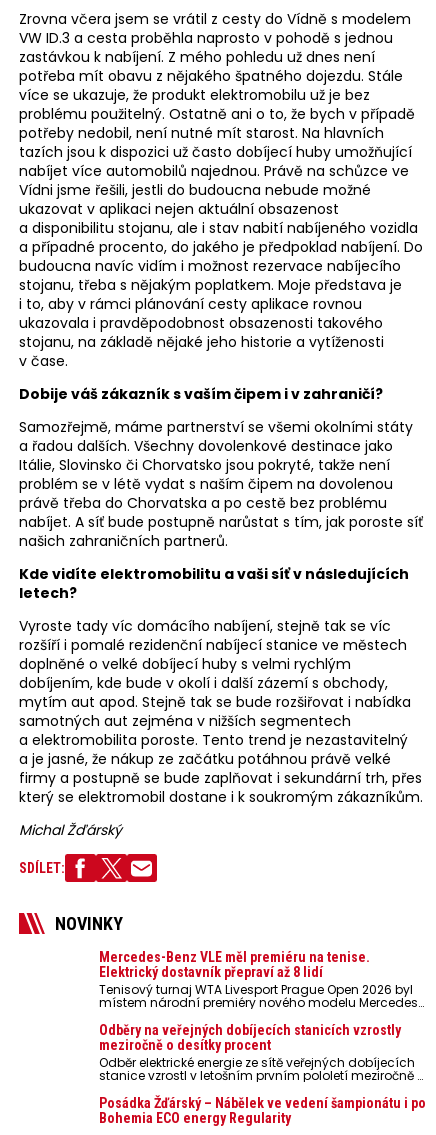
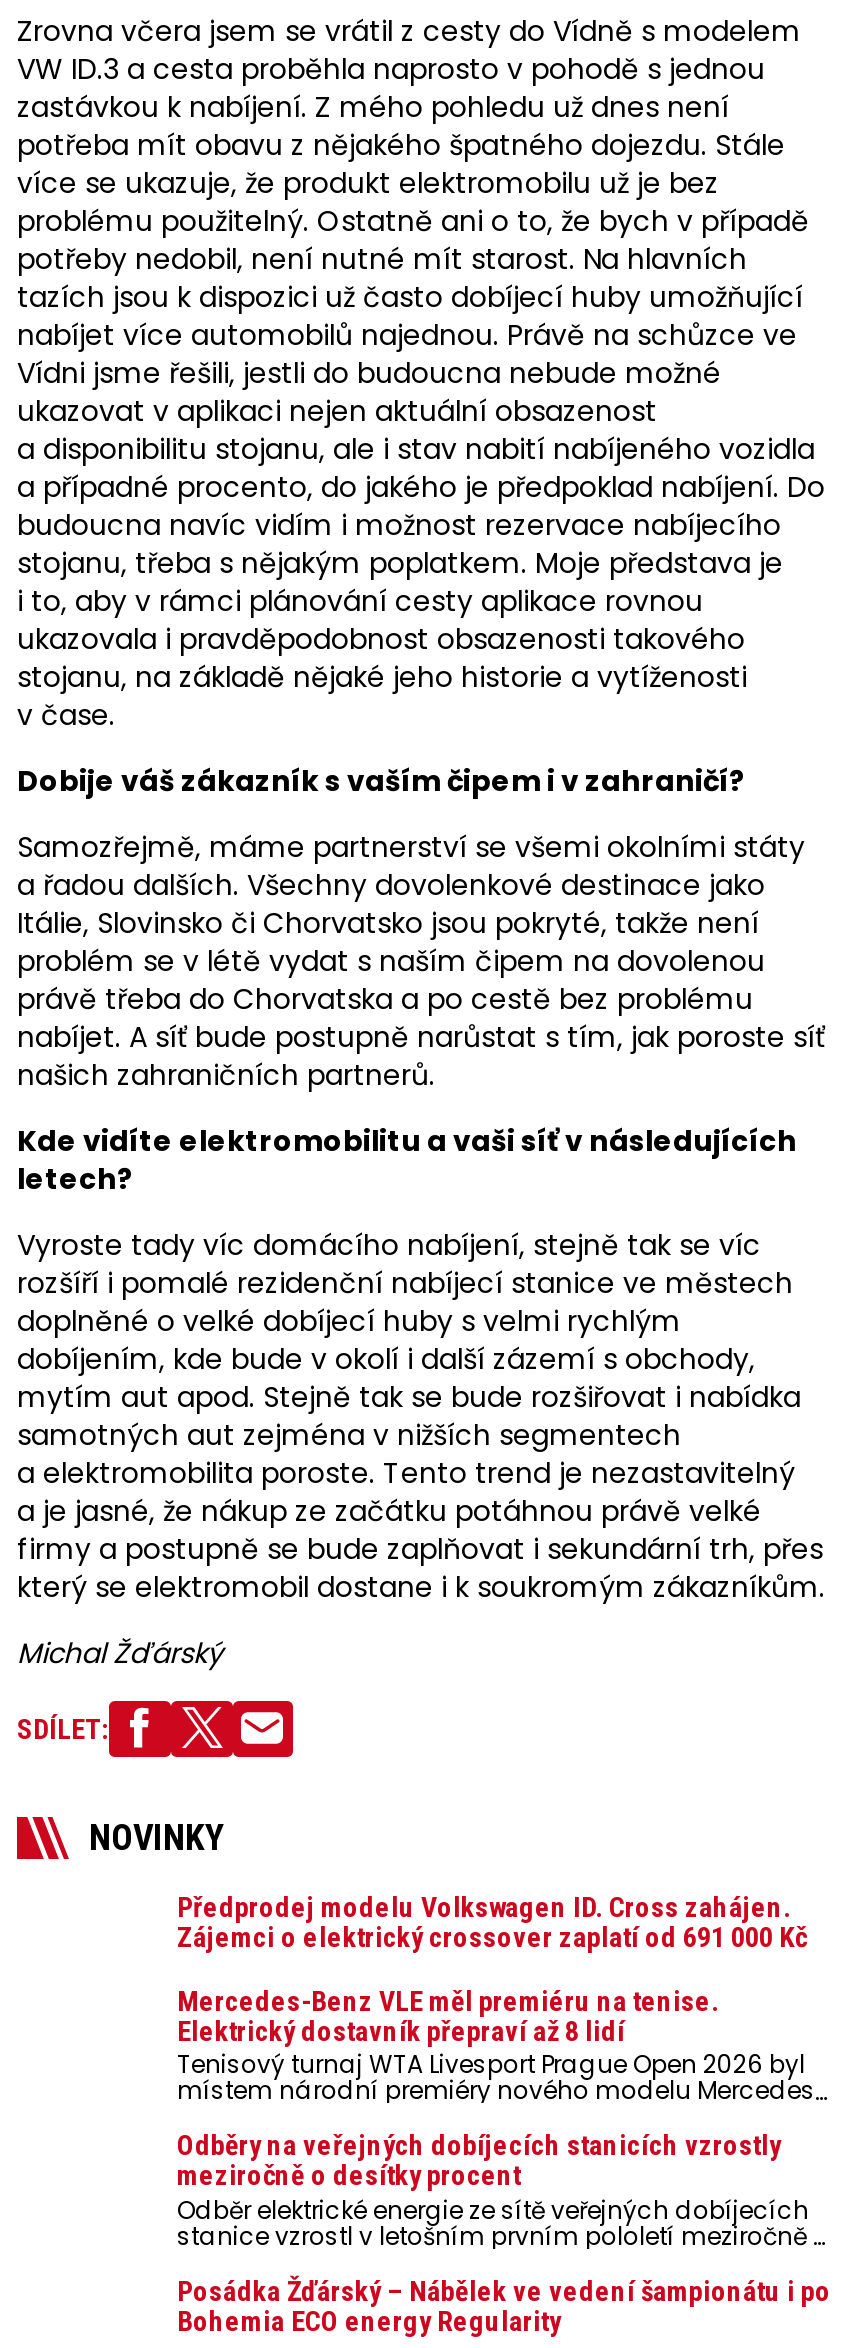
none -> [177,1891,807,1953] Předprodej modelu Volkswagen ID. Cross zahájen. | Zájemci o elektrický crossover zaplatí od 691 000 Kč

